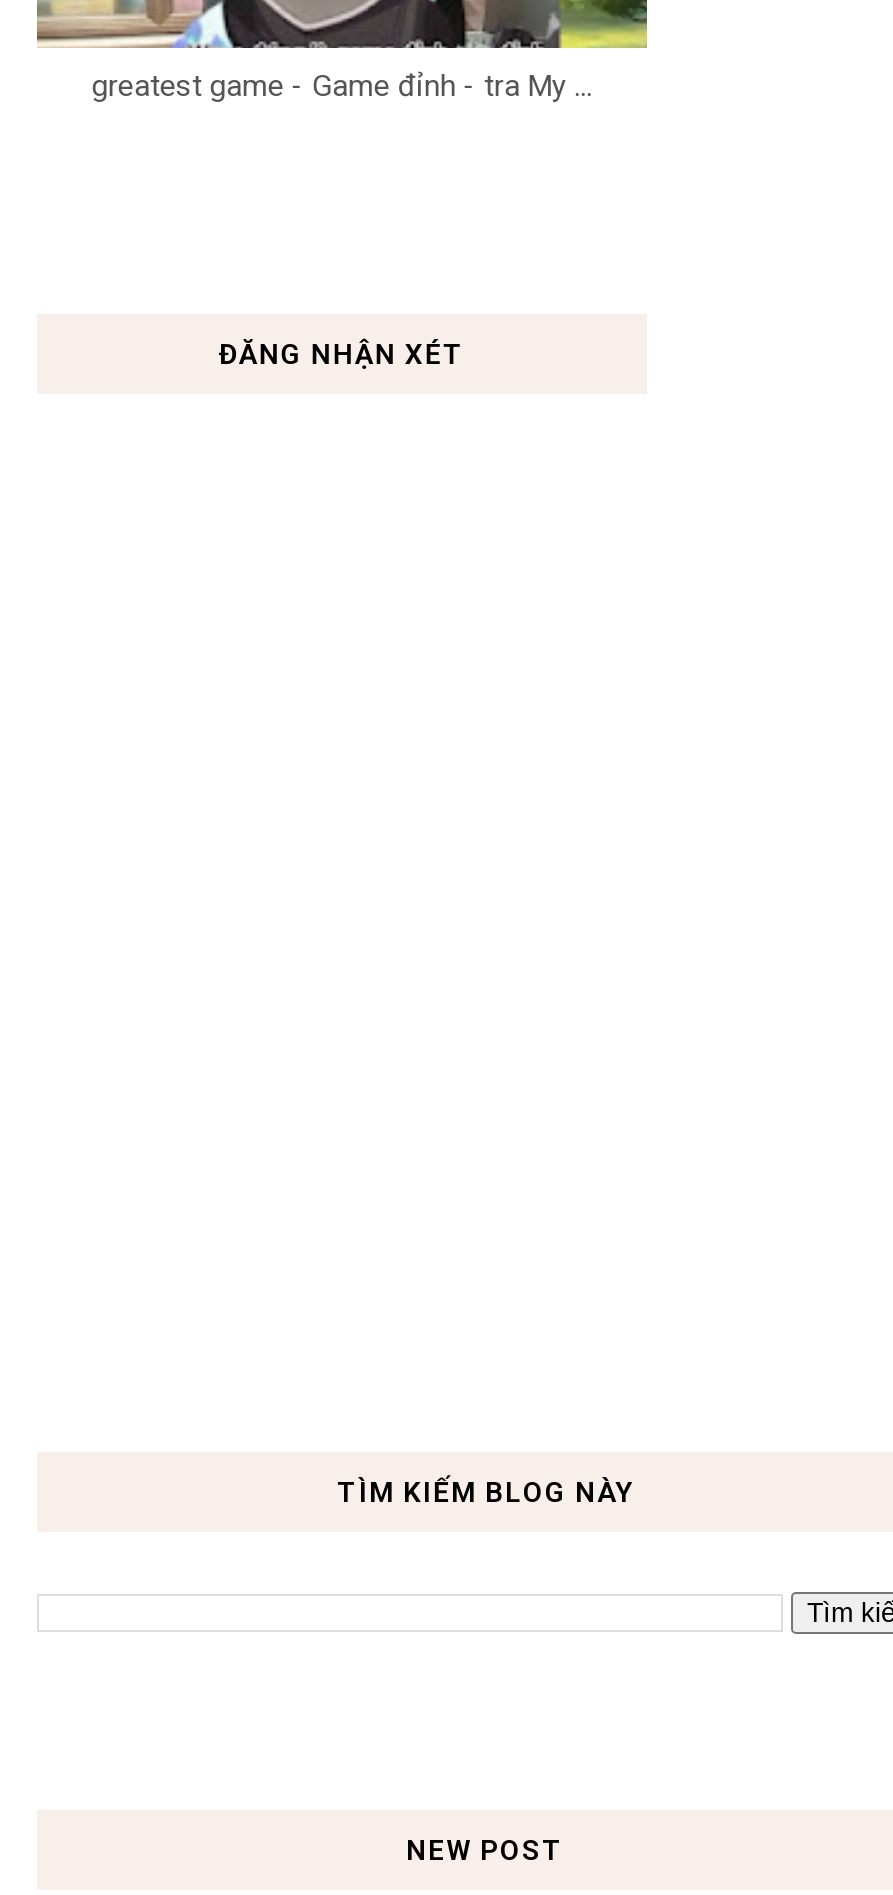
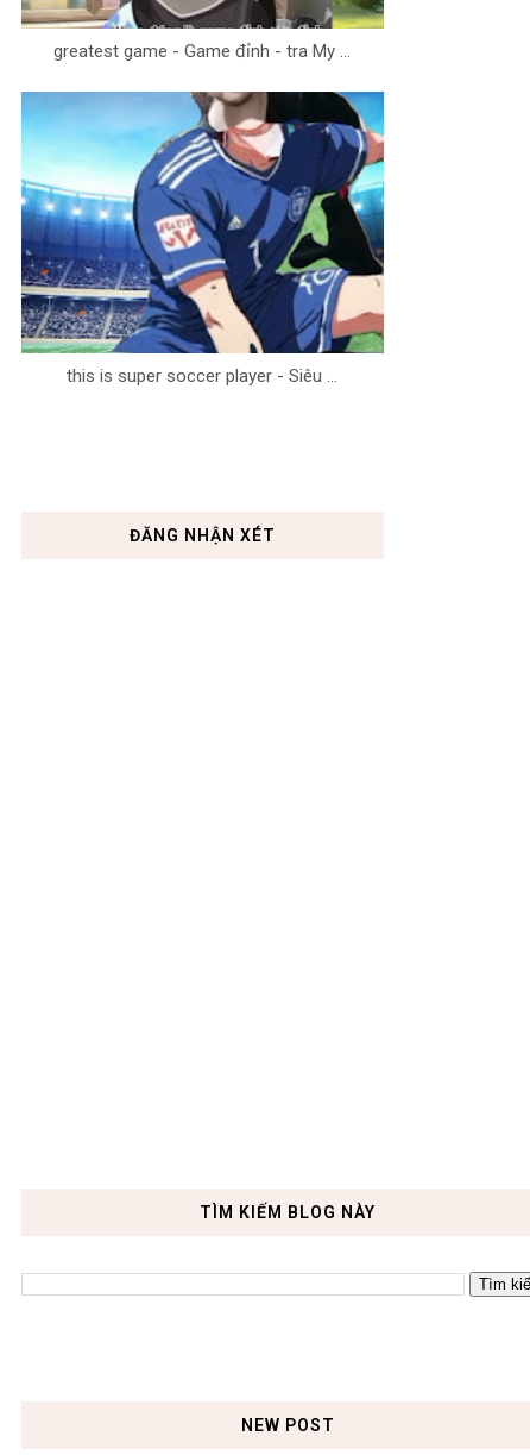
none -> [20,90,385,387] [image] | this is super soccer player - Siêu ...

